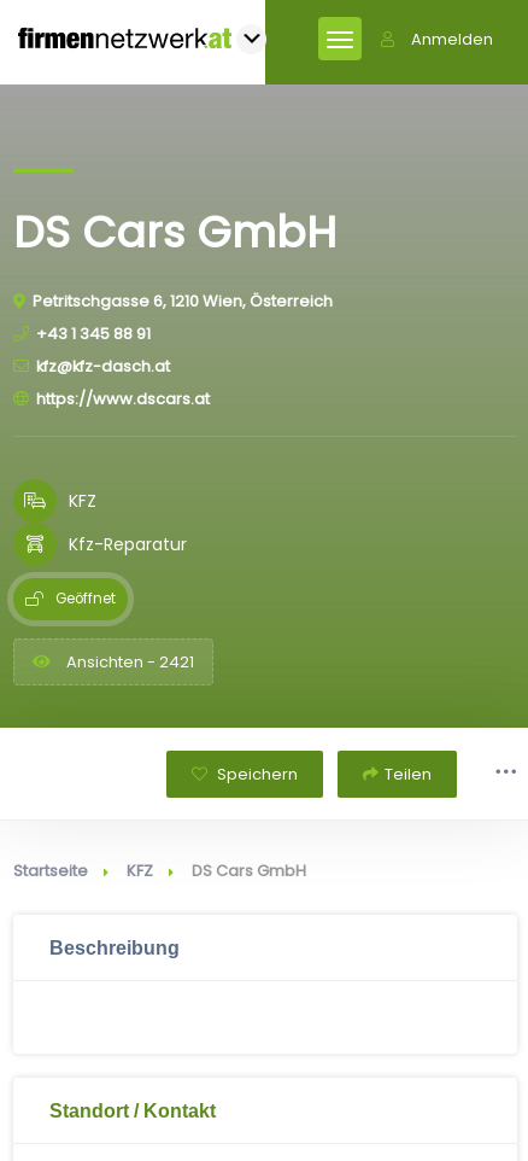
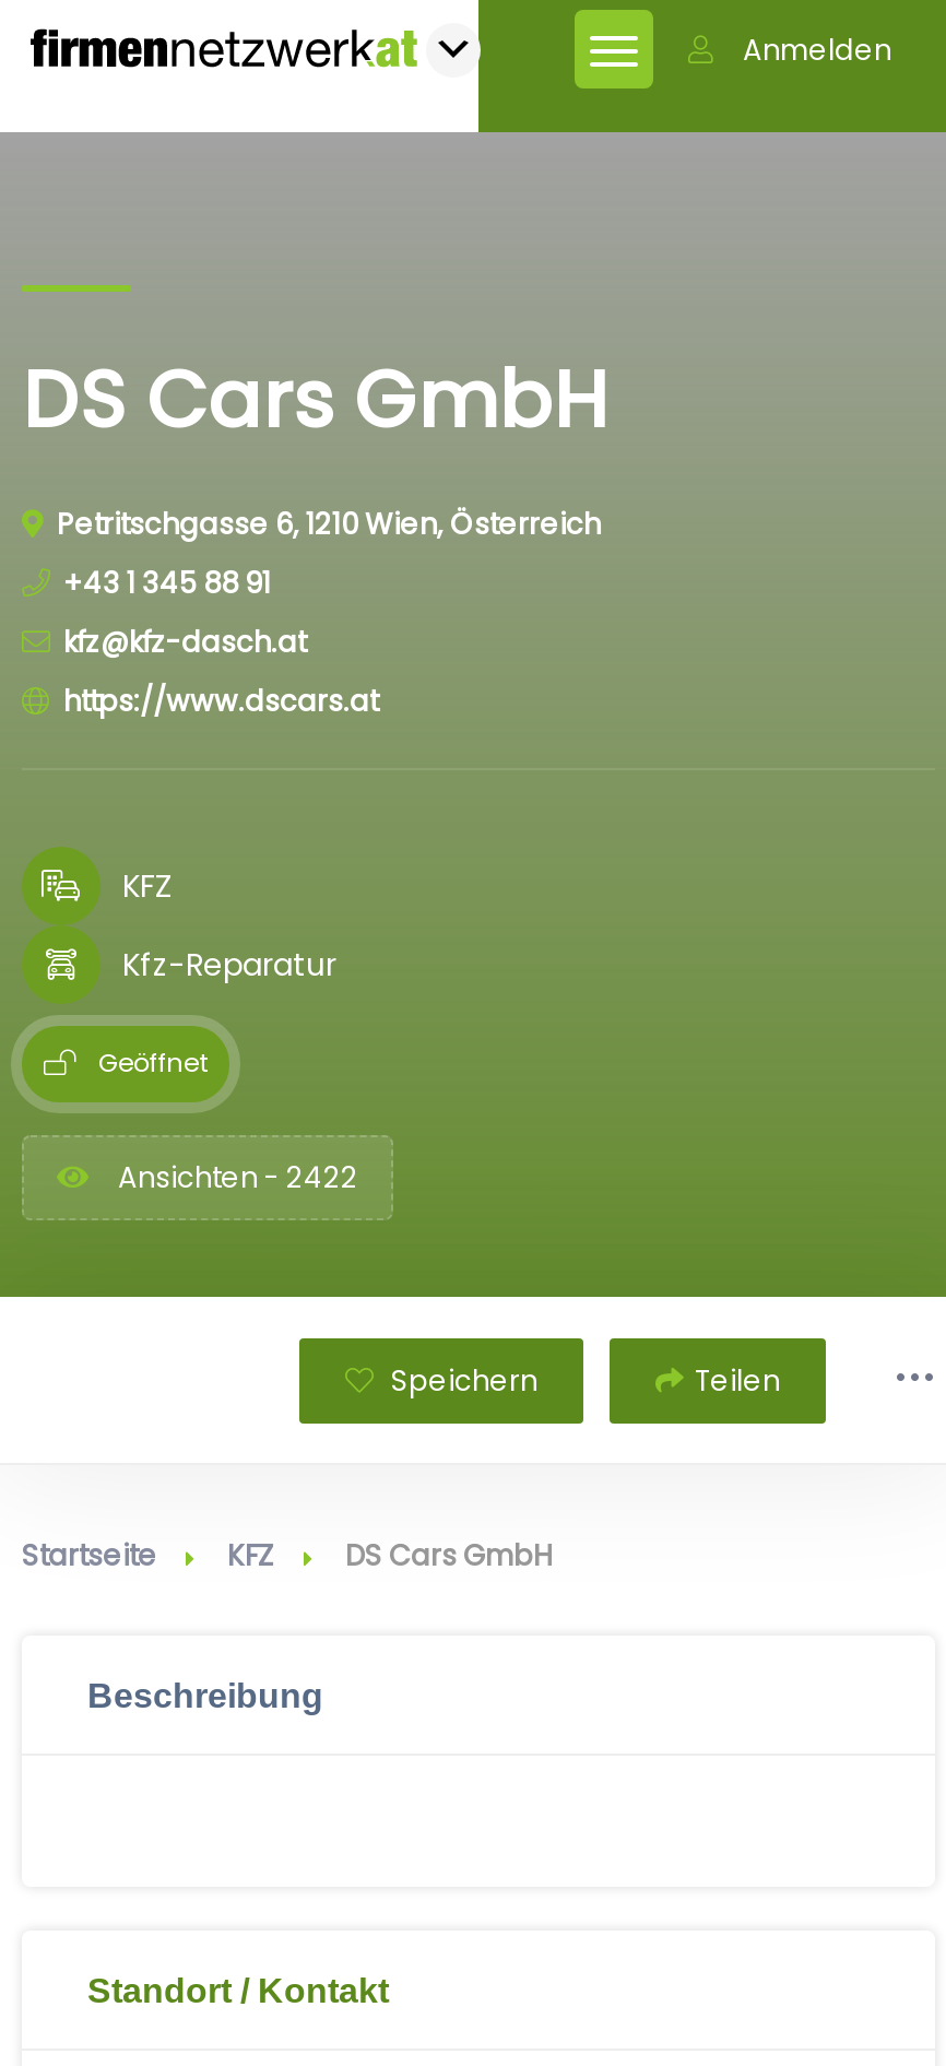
[63,650,194,673] Ansichten - 2421 -> [111,1157,358,1199] Ansichten - 2422

